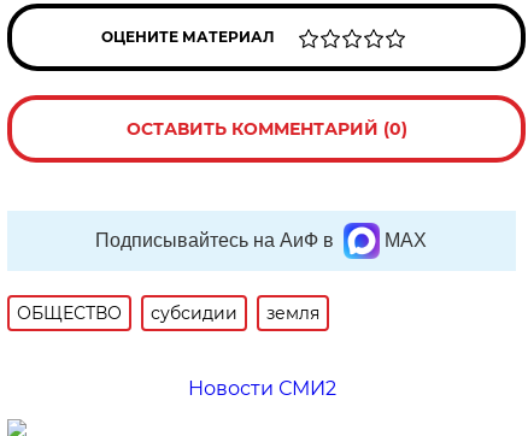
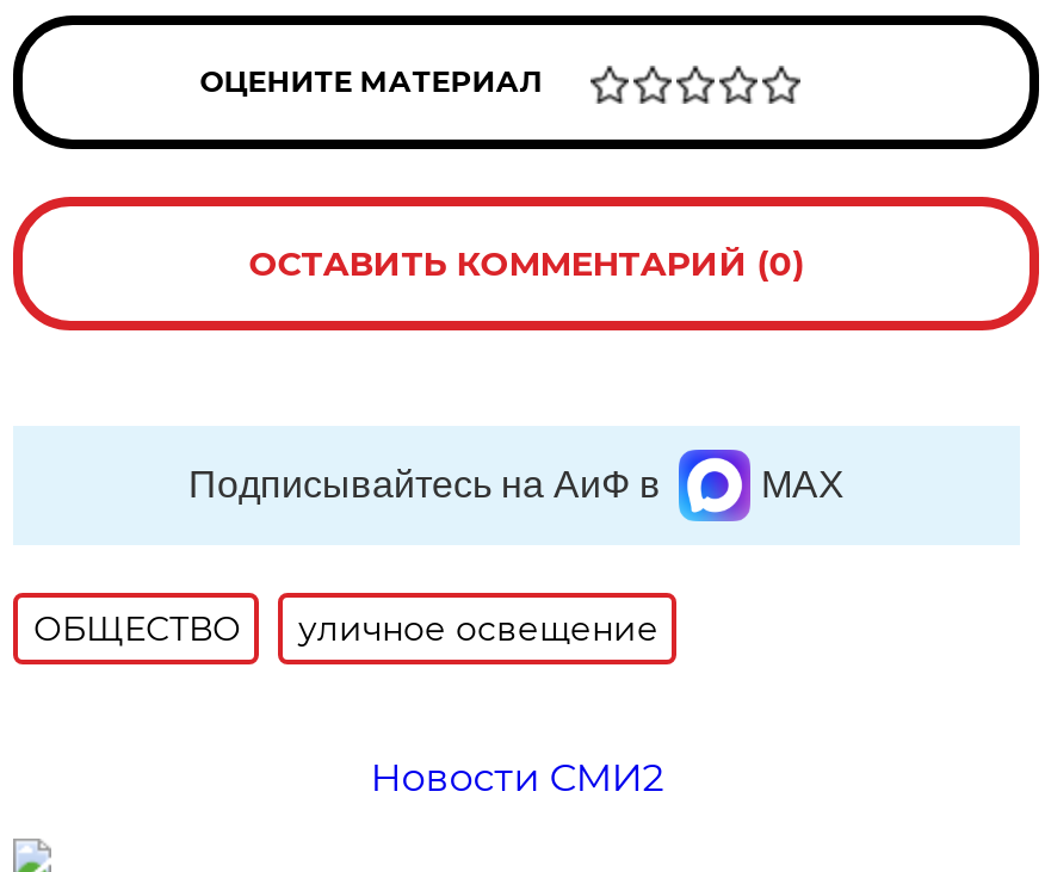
[151,302,320,324] субсидии | земля -> [298,607,658,650] уличное освещение

